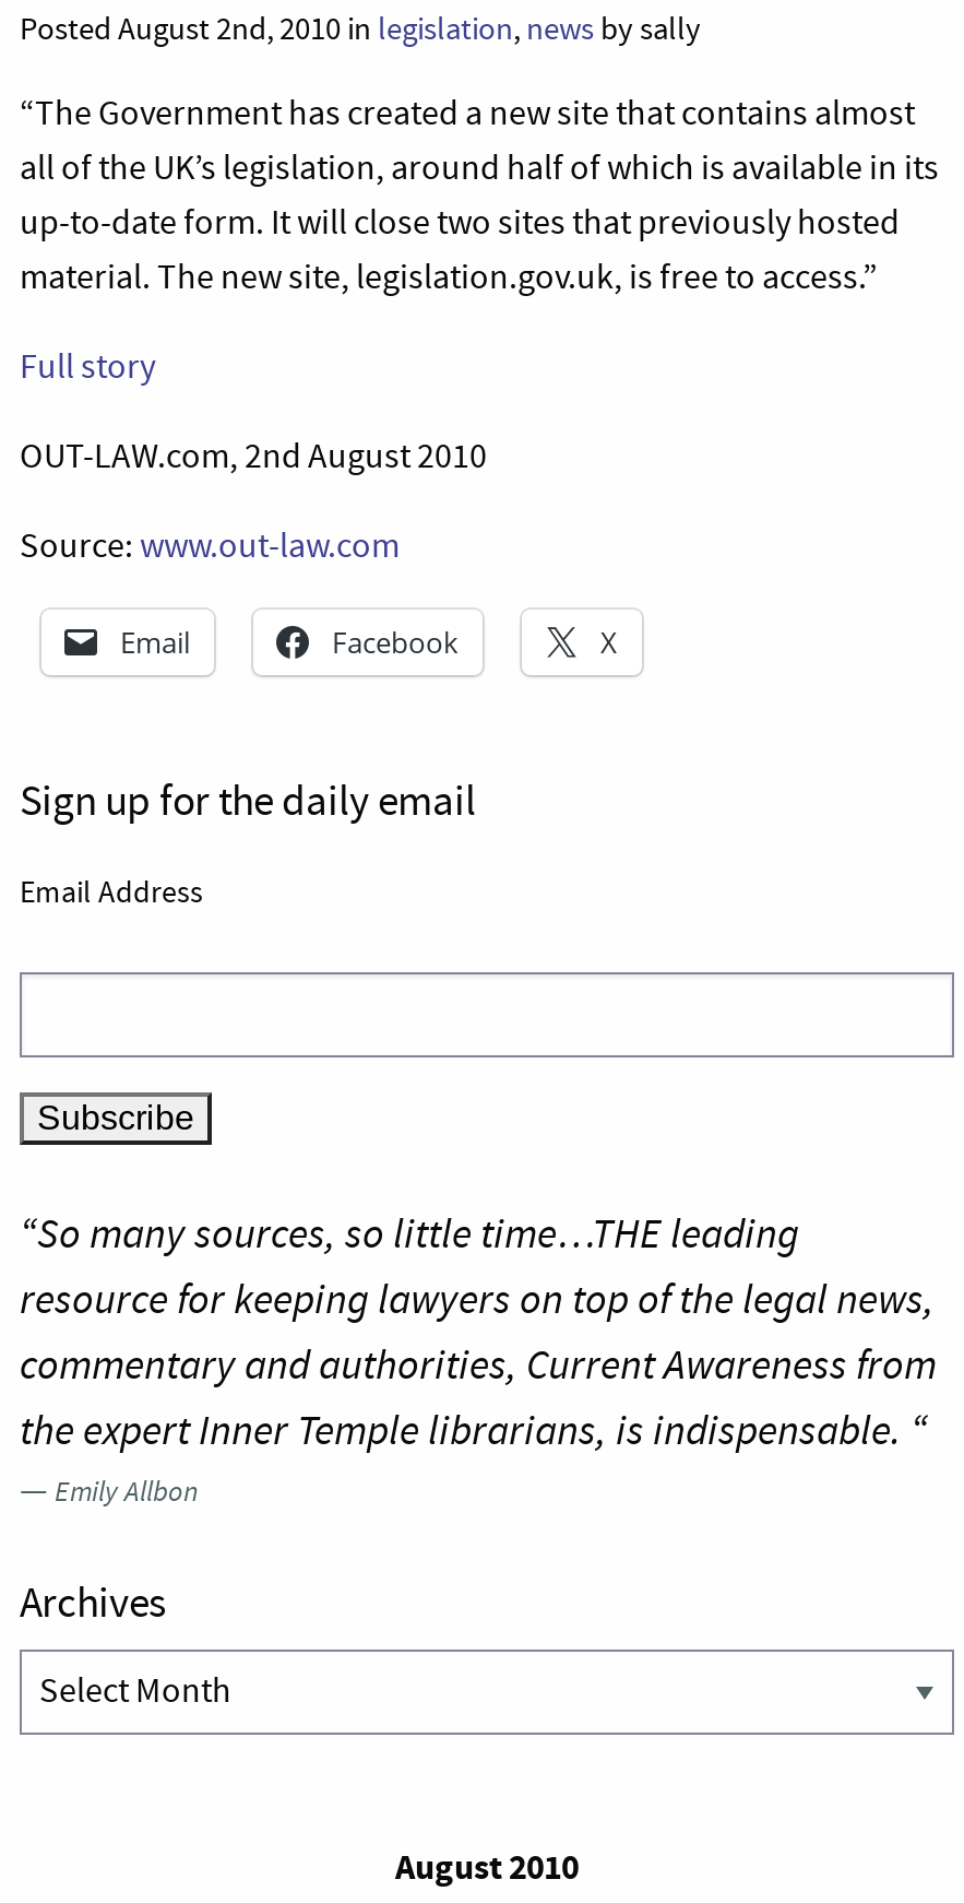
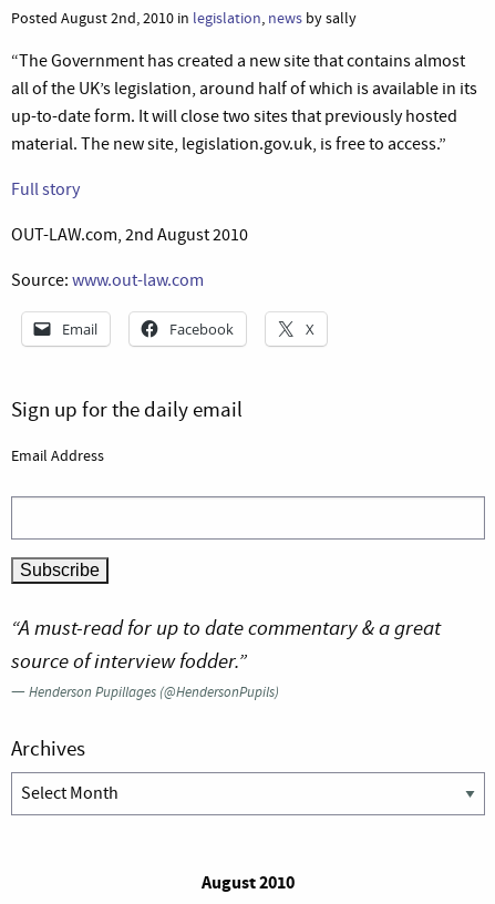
[20,1206,937,1512] “So many sources, so little time…THE leading | resource for keeping lawyers on top of the legal news, | commentary and authorities, Current Awareness from | the expert Inner Temple librarians, is indispensable. “ | — Emily Allbon -> [11,614,441,703] “A must-read for up to date commentary & a great | source of interview fodder.” | — Henderson Pupillages (@HendersonPupils)

